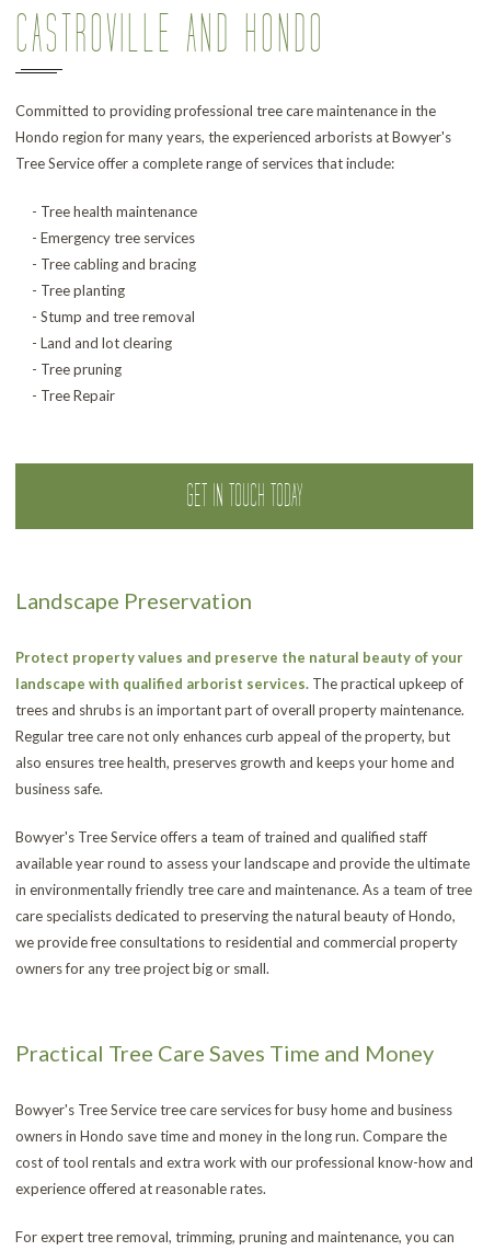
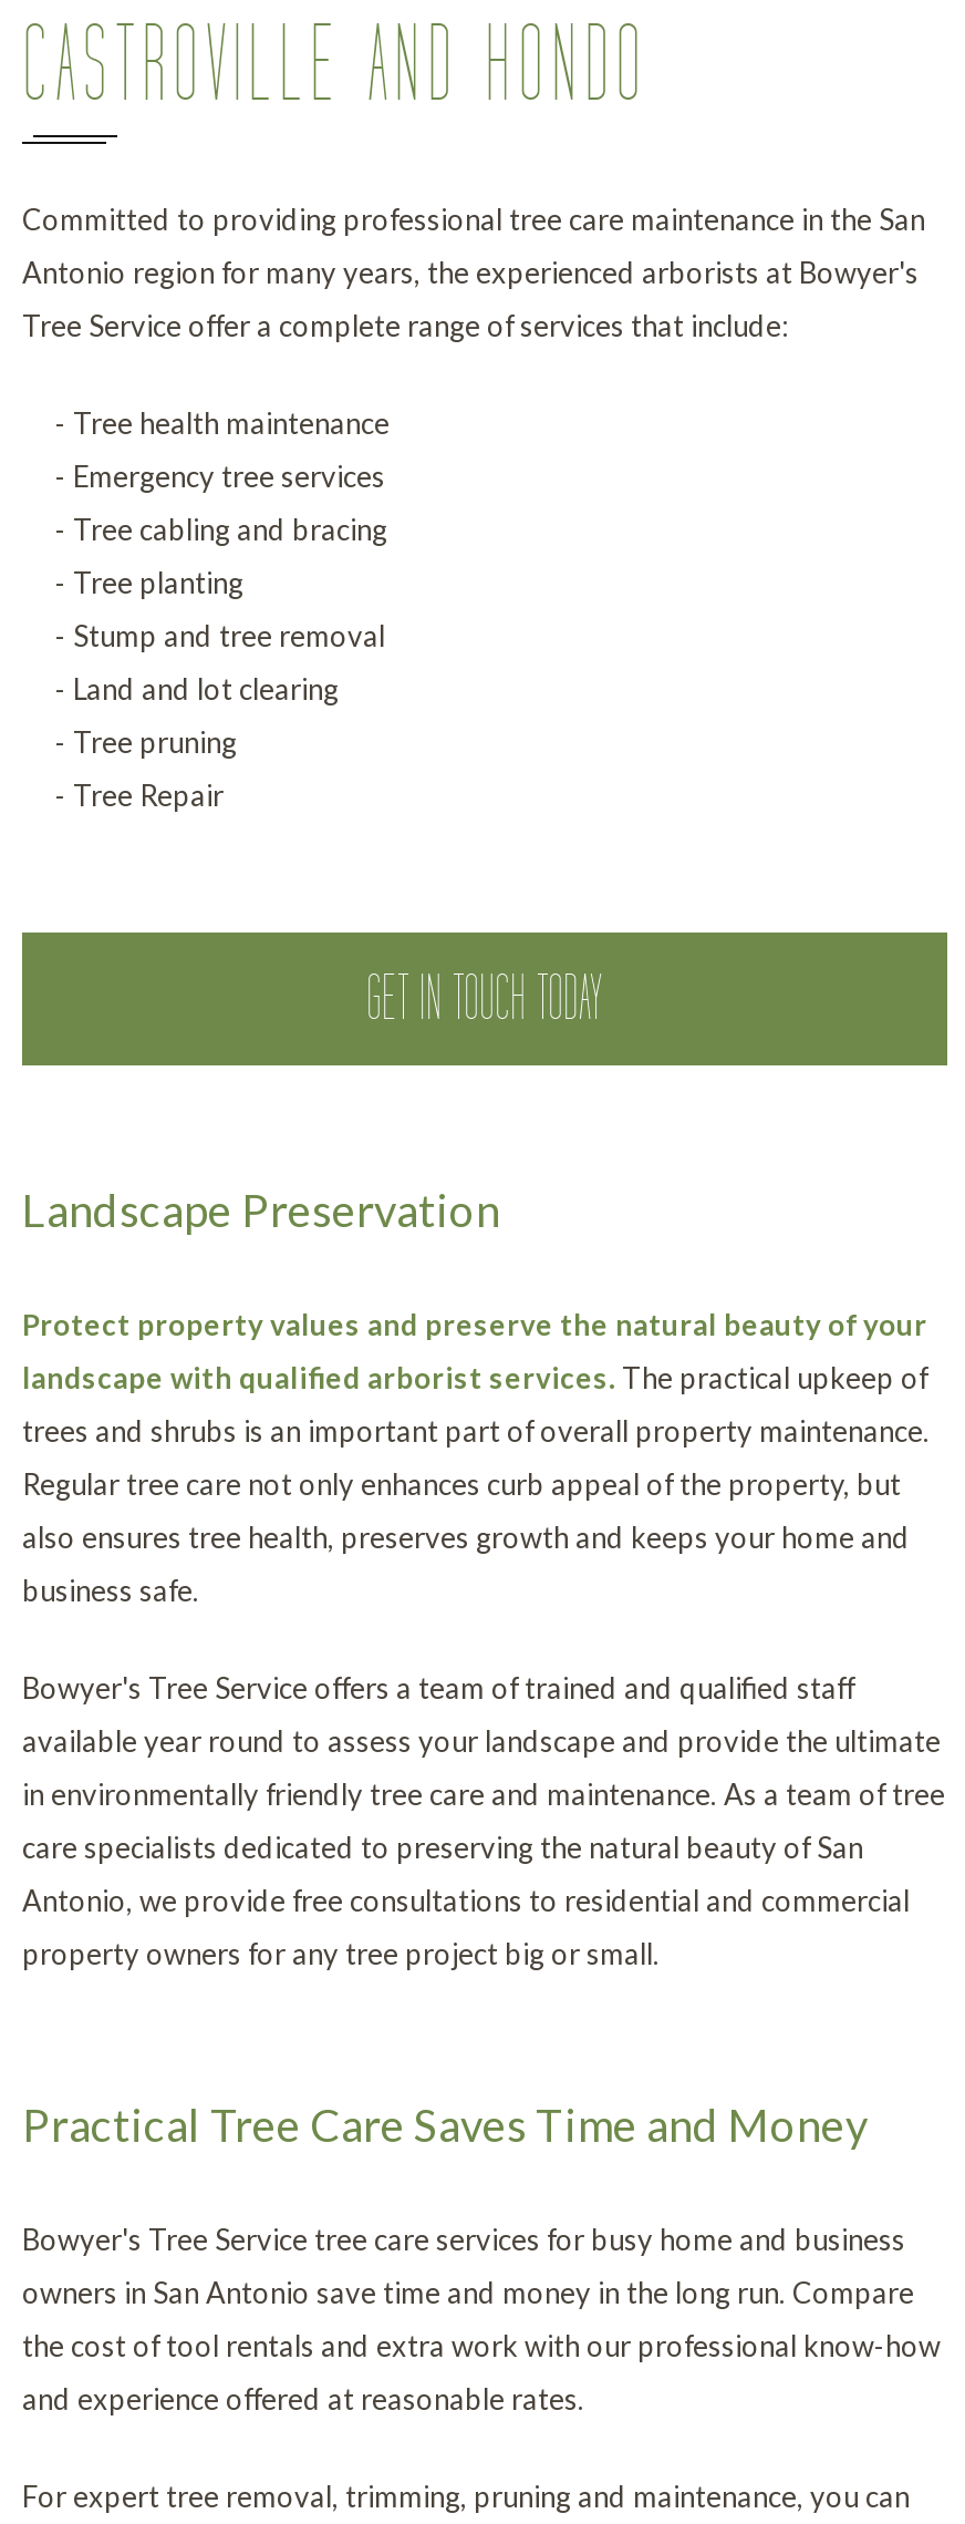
[15,102,436,120] Committed to providing professional tree care maintenance in the -> [22,202,925,237] Committed to providing professional tree care maintenance in the San
[15,128,451,146] Hondo region for many years, the experienced arborists at Bowyer's -> [22,255,919,291] Antonio region for many years, the experienced arborists at Bowyer's
[15,907,456,925] care specialists dedicated to preserving the natural beauty of Hondo, -> [22,1830,863,1865] care specialists dedicated to preserving the natural beauty of San
[15,934,458,951] we provide free consultations to residential and commercial property -> [22,1883,910,1919] Antonio, we provide free consultations to residential and commercial
[15,960,269,977] owners for any tree project big or small. -> [22,1936,660,1972] property owners for any tree project big or small.
[15,1127,447,1145] owners in Hondo save time and money in the long run. Compare the -> [22,2275,914,2311] owners in San Antonio save time and money in the long run. Compare
[15,1154,473,1171] cost of tool rentals and extra work with our professional know-how and -> [22,2328,941,2364] the cost of tool rentals and extra work with our professional know-how
[15,1180,266,1198] experience offered at reasonable rates. -> [22,2382,584,2417] and experience offered at reasonable rates.

